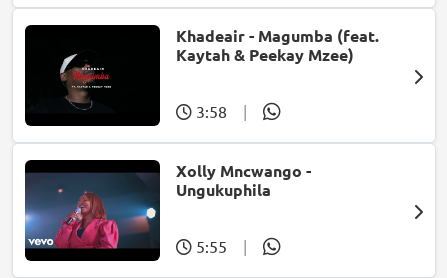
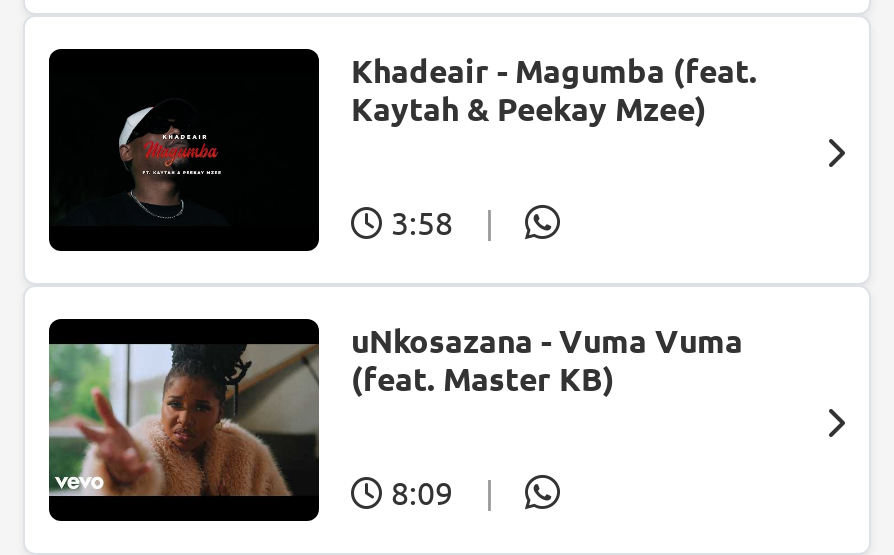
[24,160,311,249] [image] | Xolly Mncwango - | Ungukuphila -> [47,319,743,497] [image] | uNkosazana - Vuma Vuma | (feat. Master KB)
[196,236,227,256] 5:55 -> [391,471,453,511] 8:09

